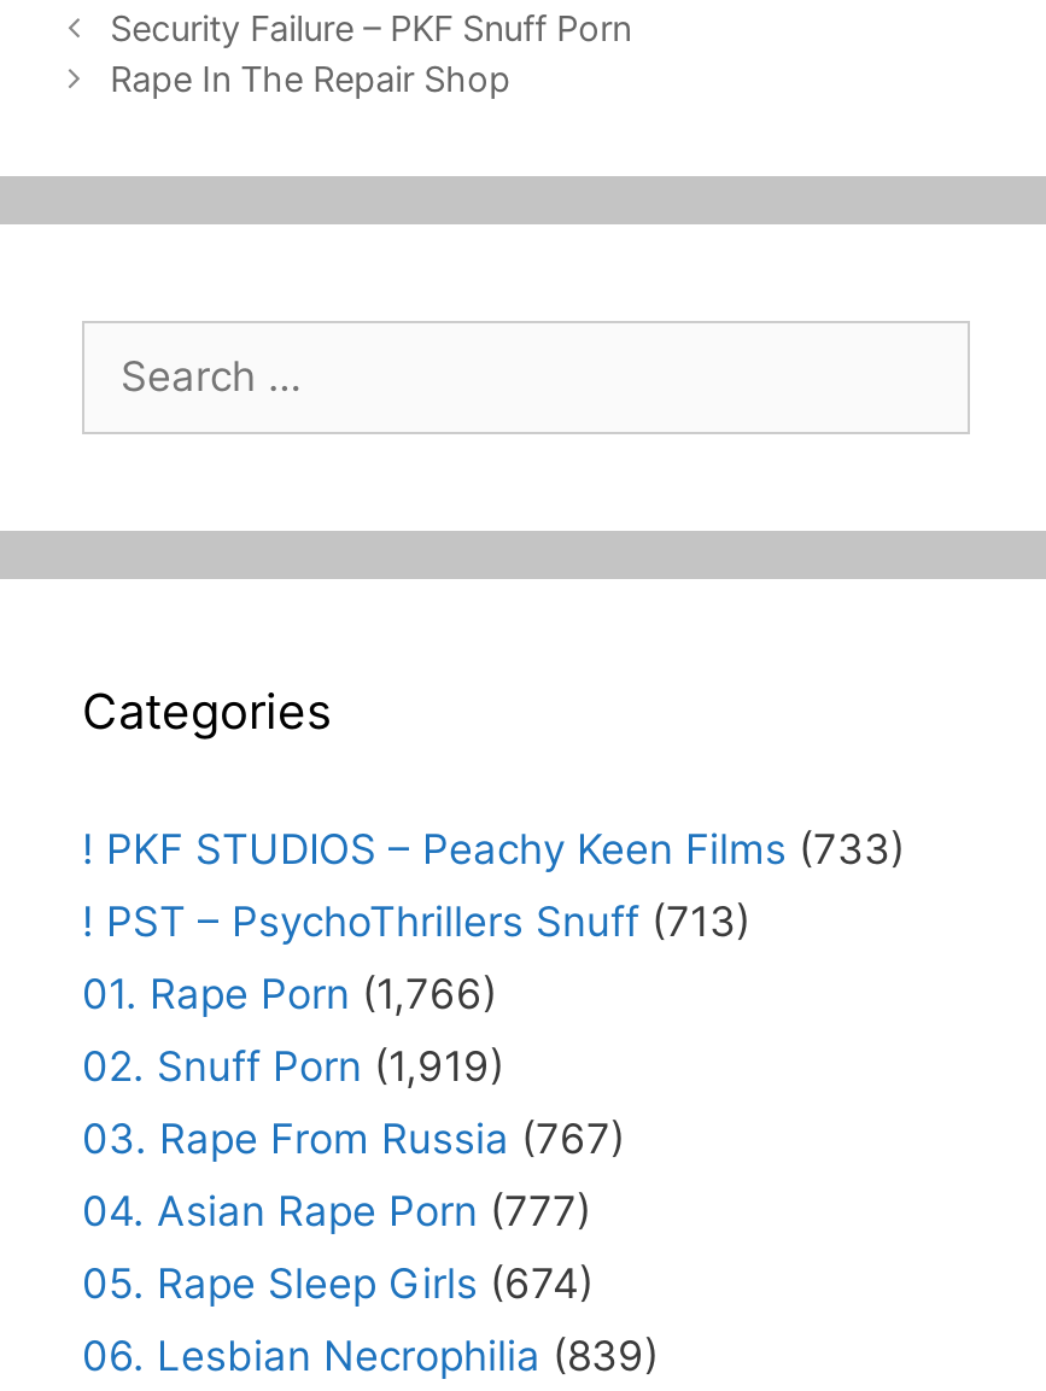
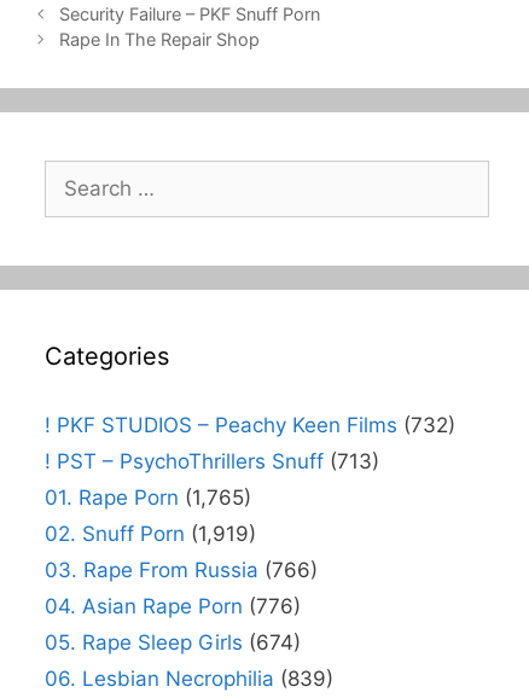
[82,825,905,873] ! PKF STUDIOS – Peachy Keen Films (733) -> [45,413,455,437] ! PKF STUDIOS – Peachy Keen Films (732)
[82,970,497,1018] 01. Rape Porn (1,766) -> [45,485,251,509] 01. Rape Porn (1,765)
[82,1114,625,1163] 03. Rape From Russia (767) -> [45,558,318,582] 03. Rape From Russia (766)
[82,1187,591,1235] 04. Asian Rape Porn (777) -> [45,594,301,618] 04. Asian Rape Porn (776)

